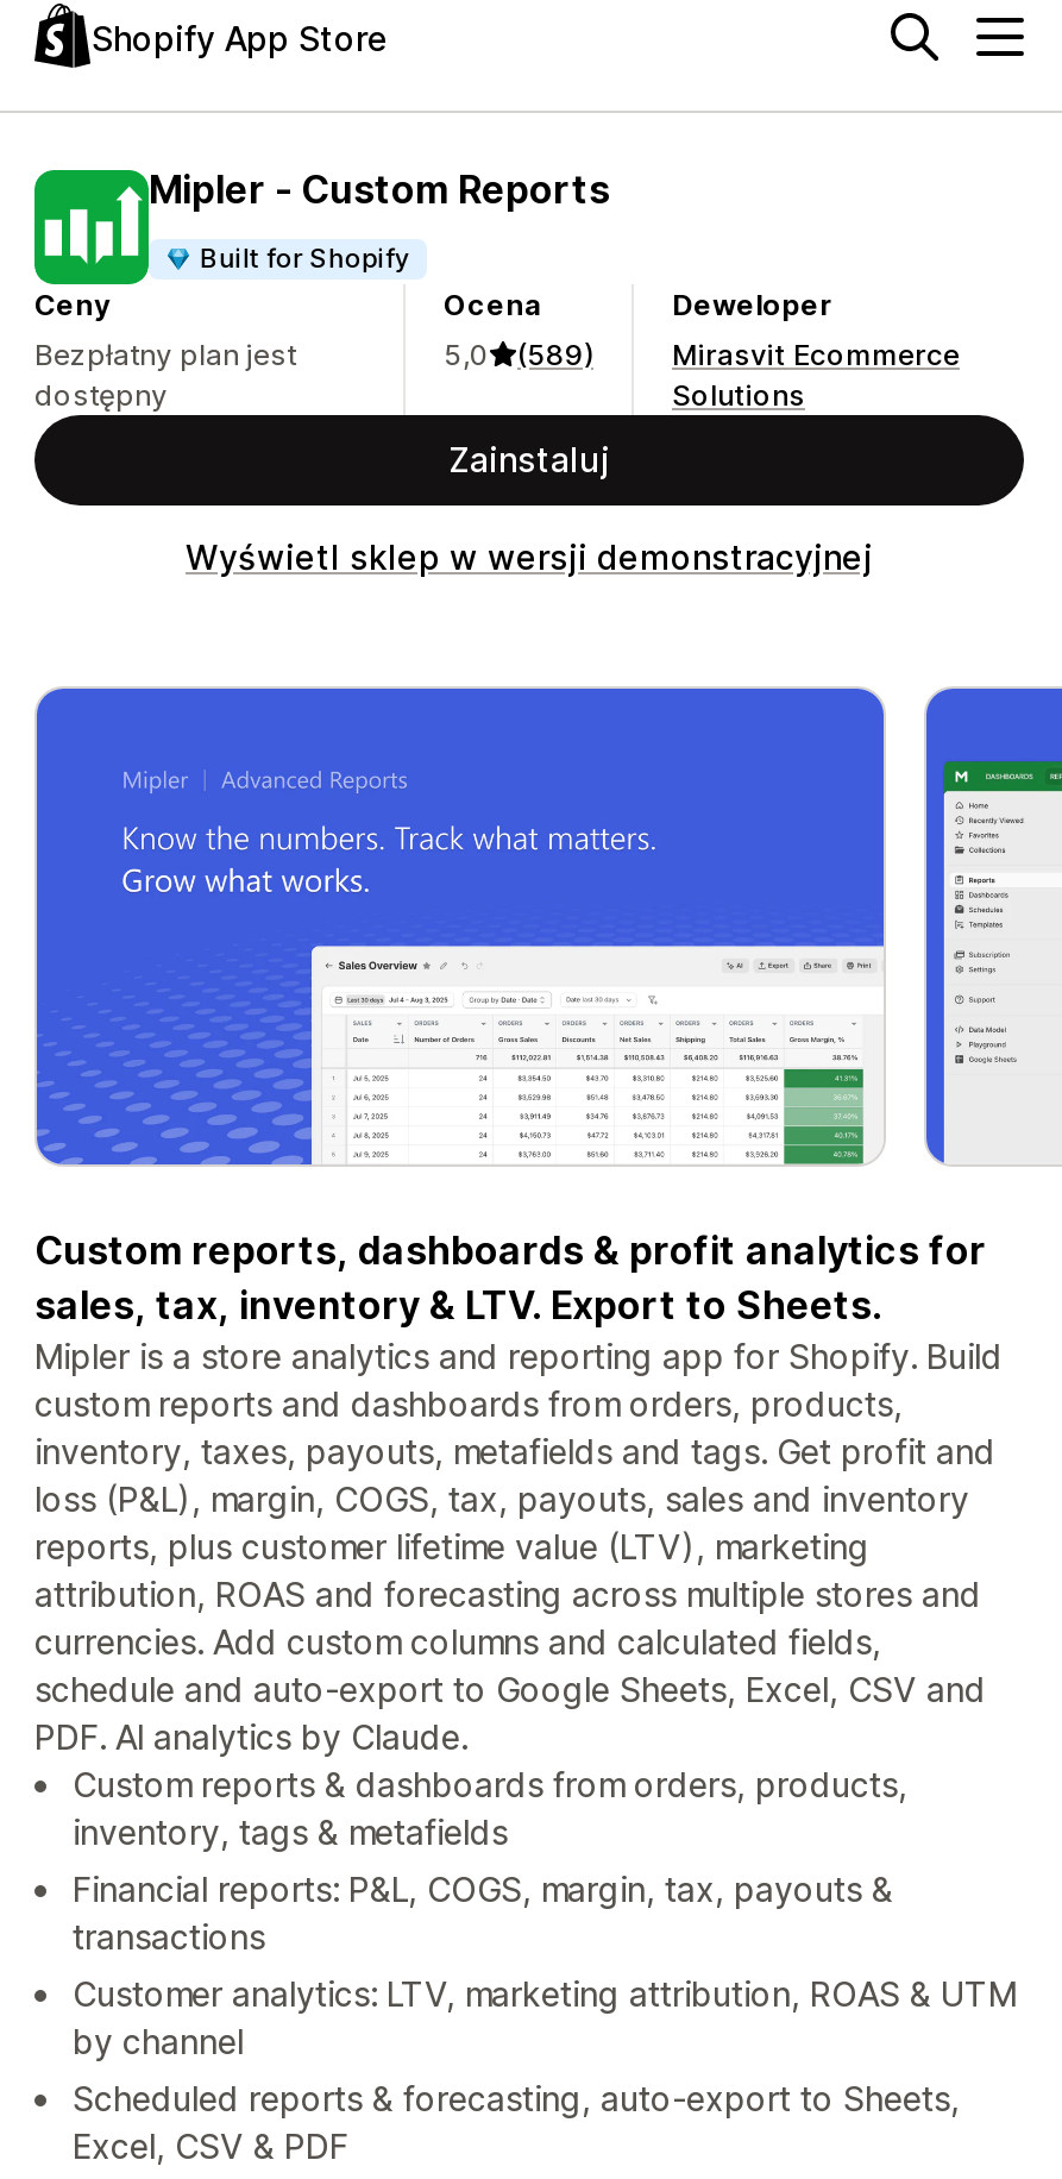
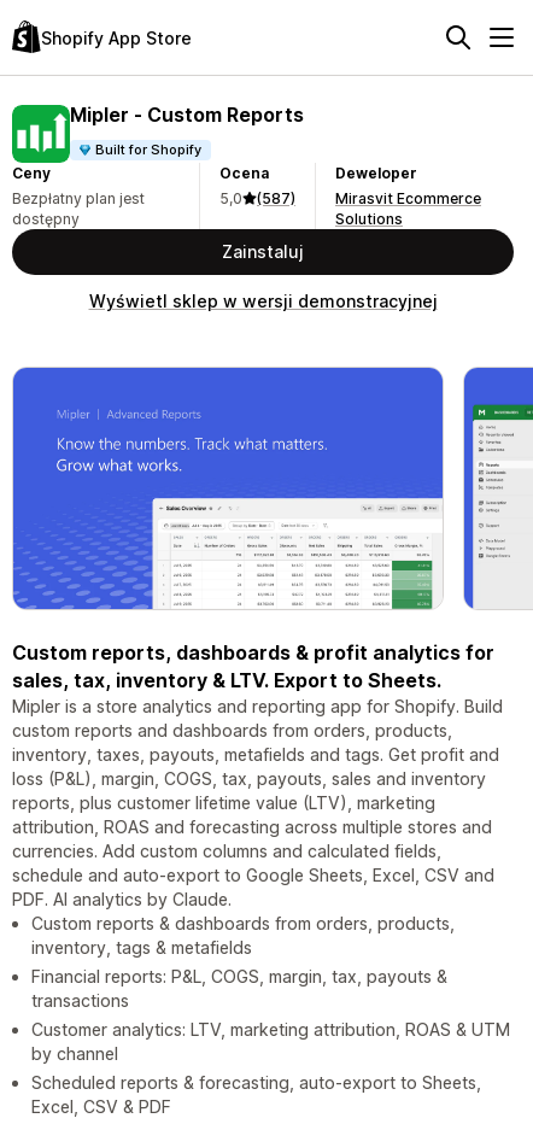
[444,337,593,372] 5,0 (589) -> [219,189,295,207] 5,0 (587)

